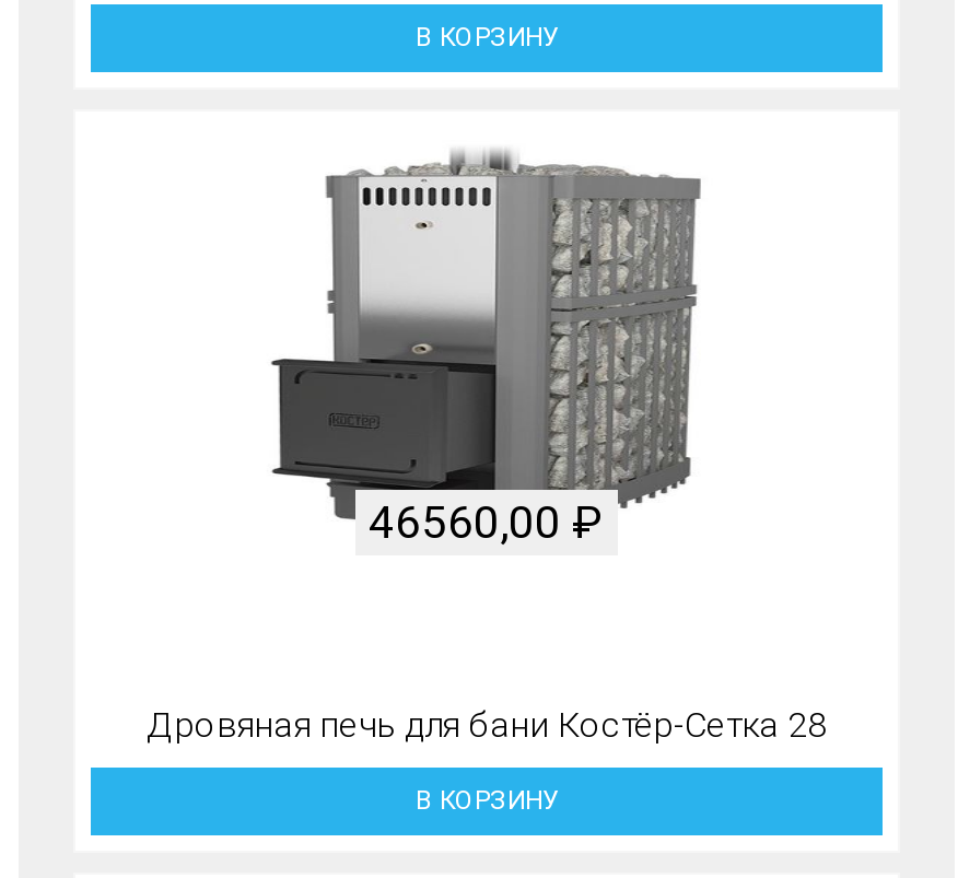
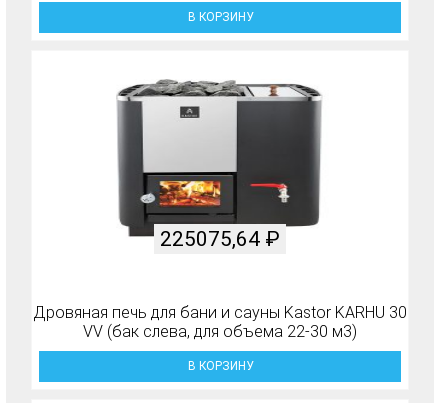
[261,149,708,548] [image] | 46560,00 ₽ -> [116,69,322,251] [image] | 225075,64 ₽
[147,703,827,745] Дровяная печь для бани Костёр-Сетка 28 -> [33,303,407,341] Дровяная печь для бани и сауны Kastor KARHU 30 | VV (бак слева, для объема 22-30 м3)

